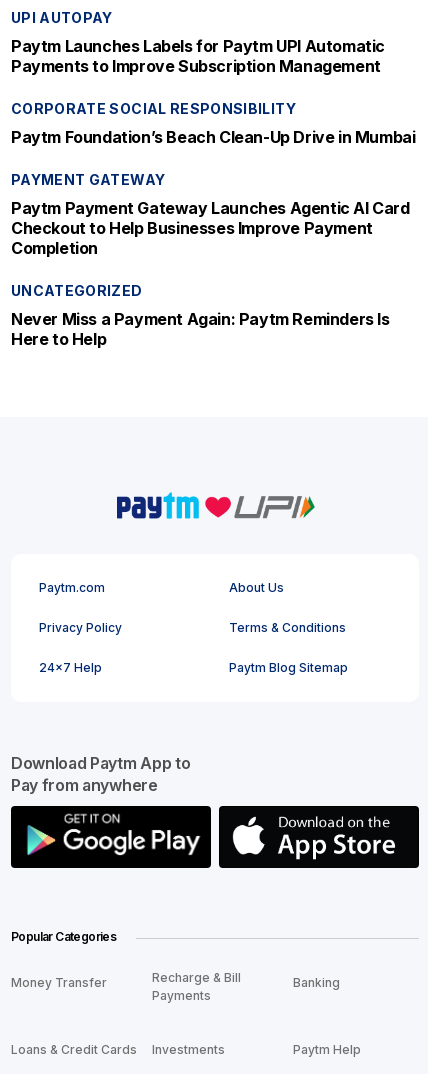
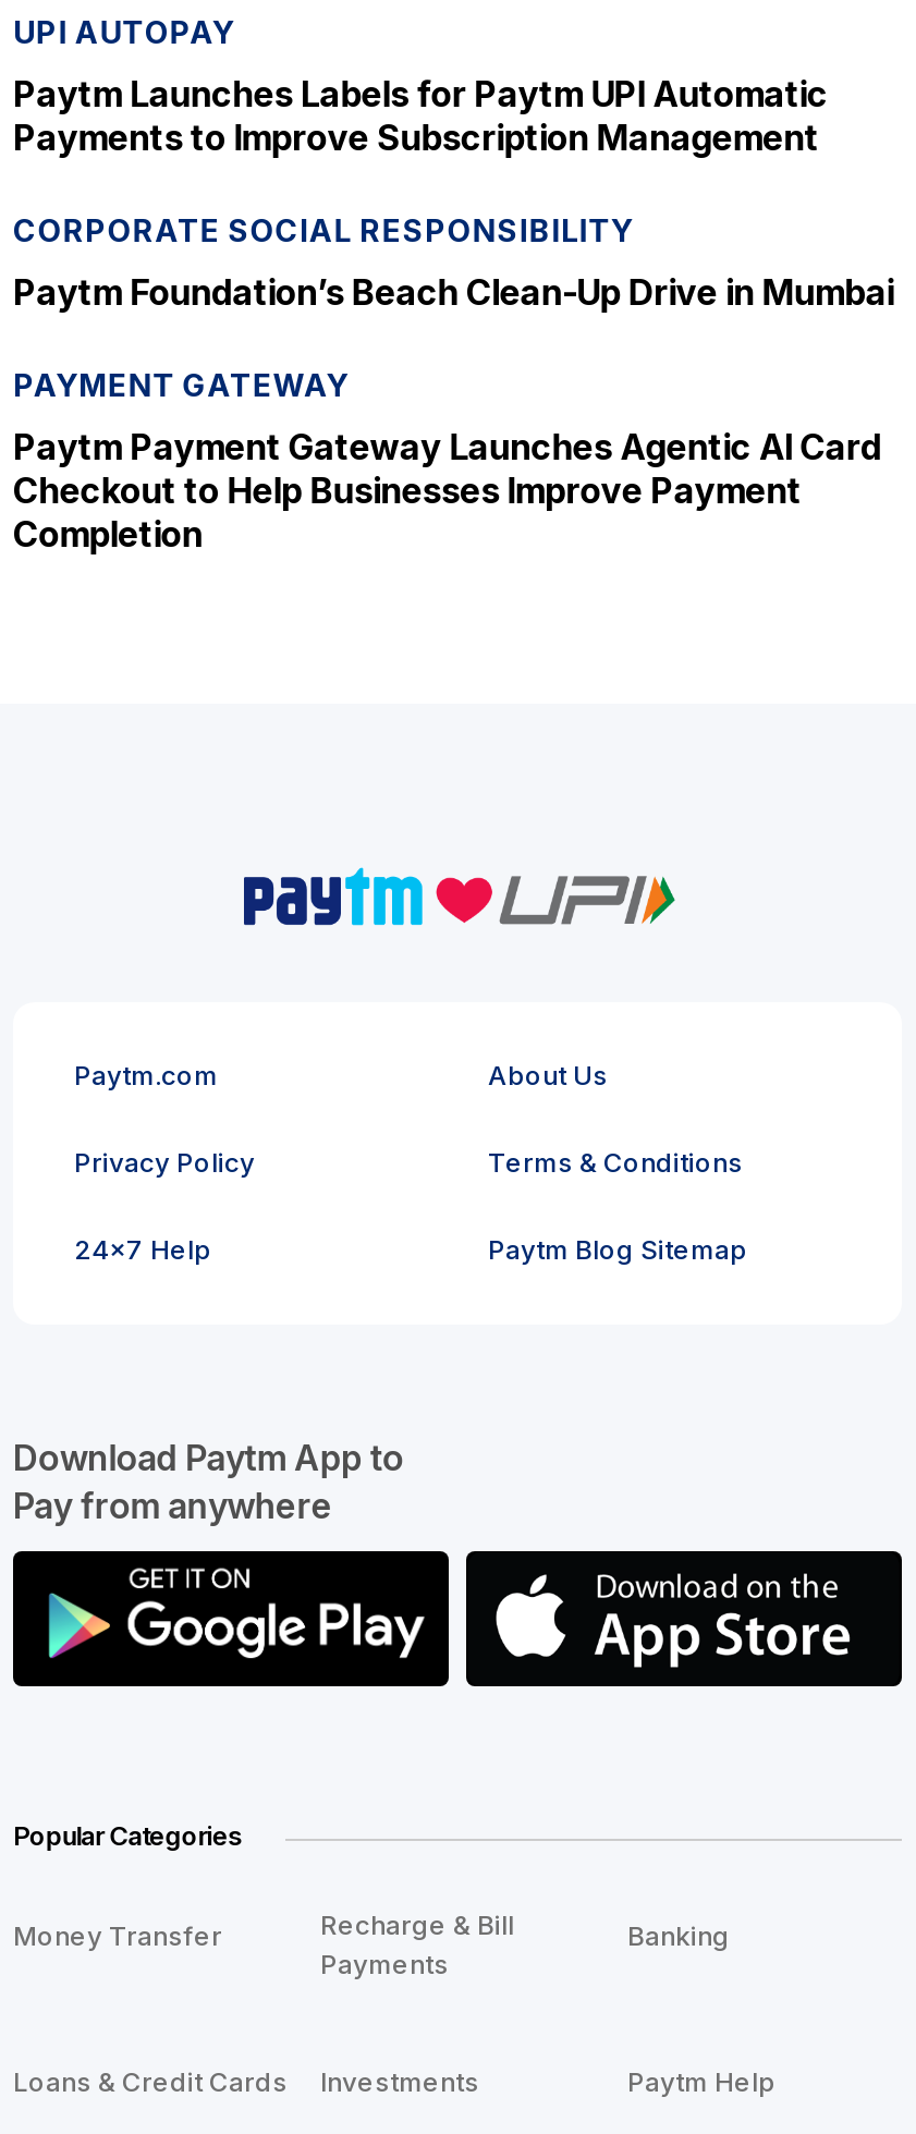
[11,282,390,349] UNCATEGORIZED | Never Miss a Payment Again: Paytm Reminders Is | Here to Help -> none

